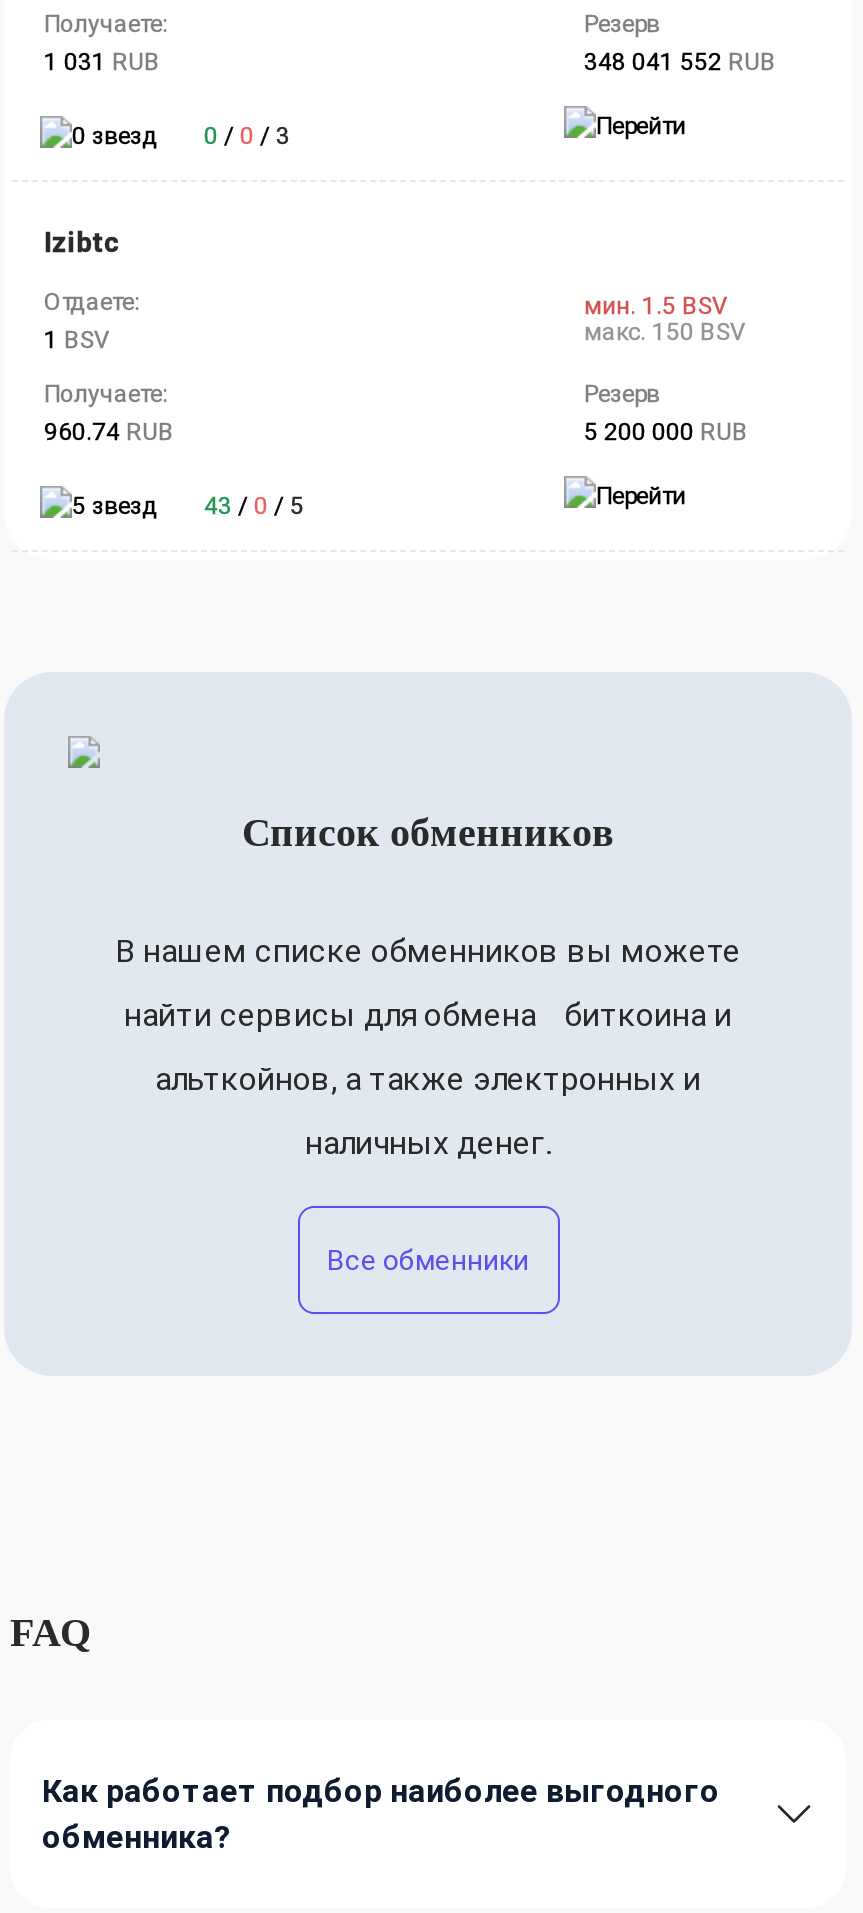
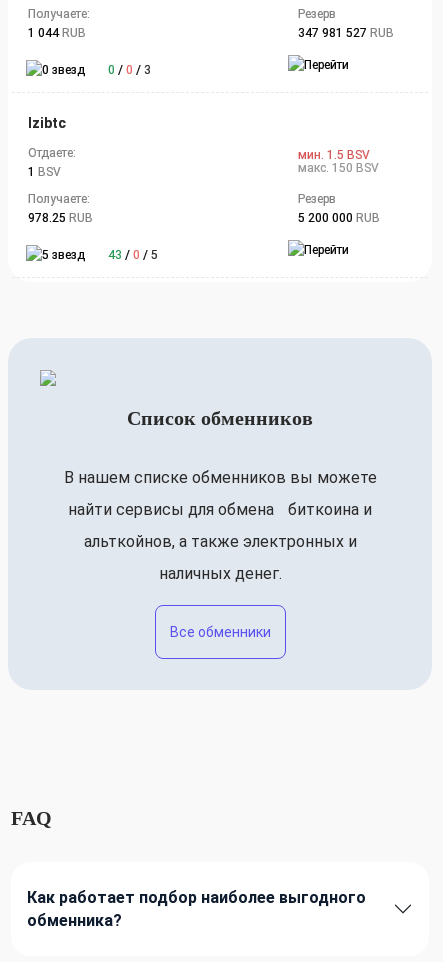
[44,48,160,76] 1 031 RUB -> [28,26,86,40] 1 044 RUB
[584,48,776,76] 348 041 552 RUB -> [298,26,394,40] 347 981 527 RUB
[44,418,174,446] 960.74 RUB -> [28,211,93,225] 978.25 RUB

